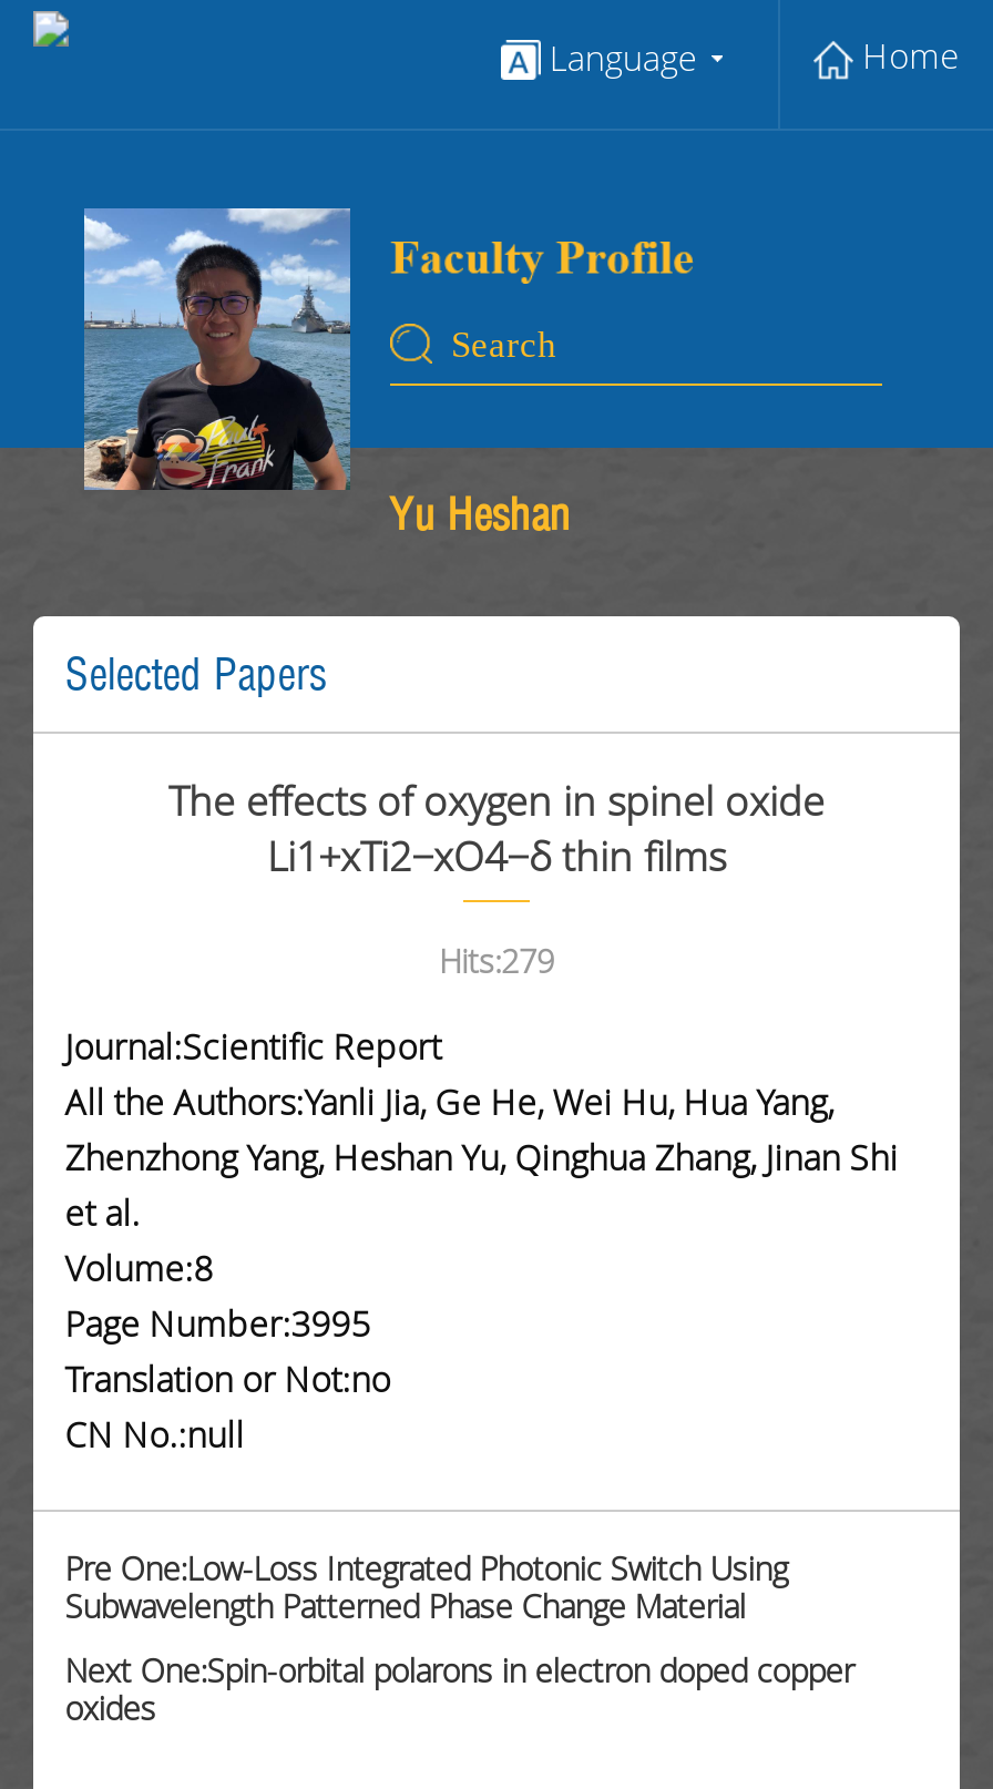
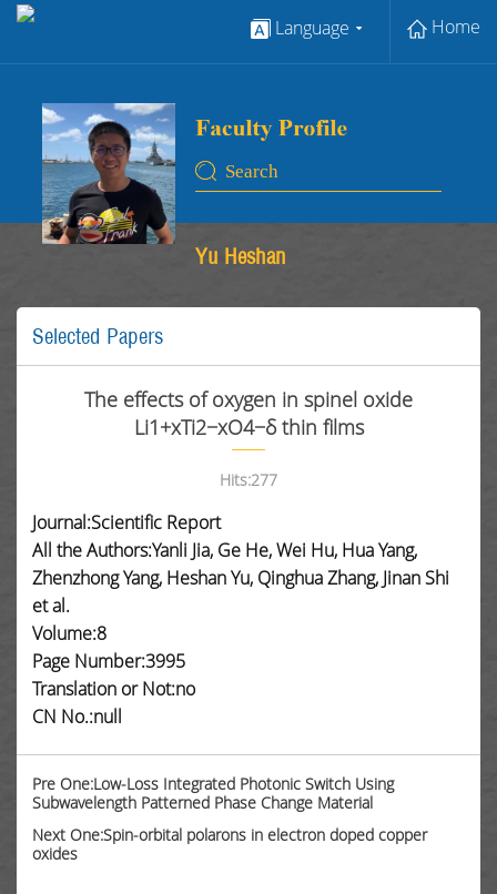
[439,940,554,982] Hits:279 -> [220,469,277,490] Hits:277

